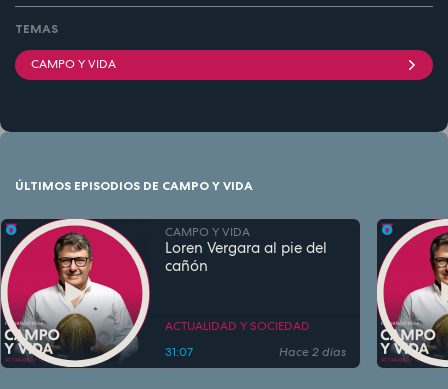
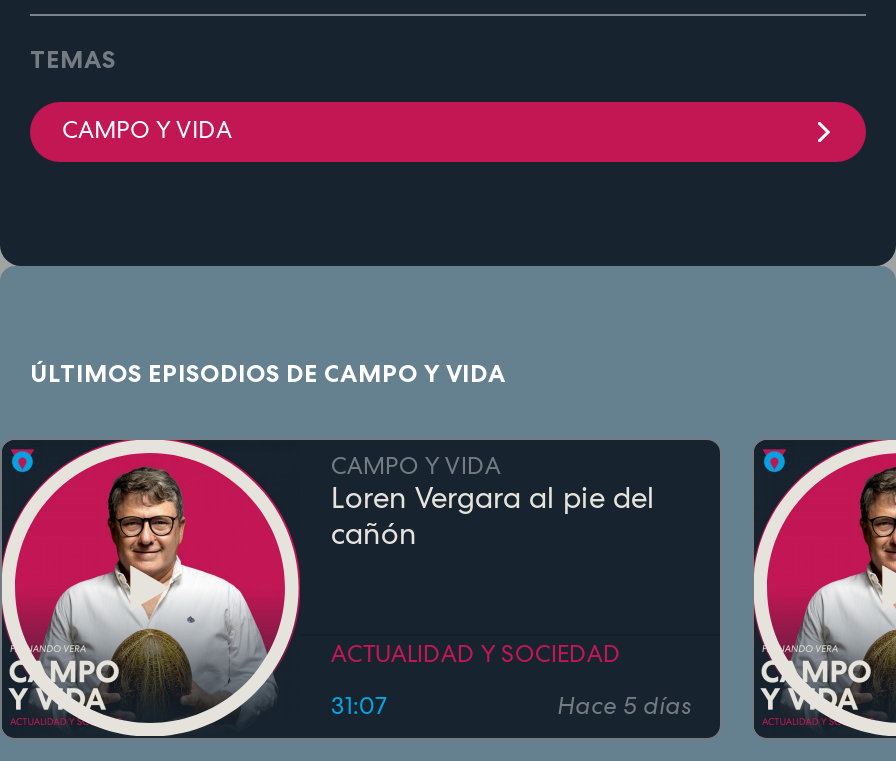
[279,344,346,360] Hace 2 días -> [557,690,691,722] Hace 5 días

